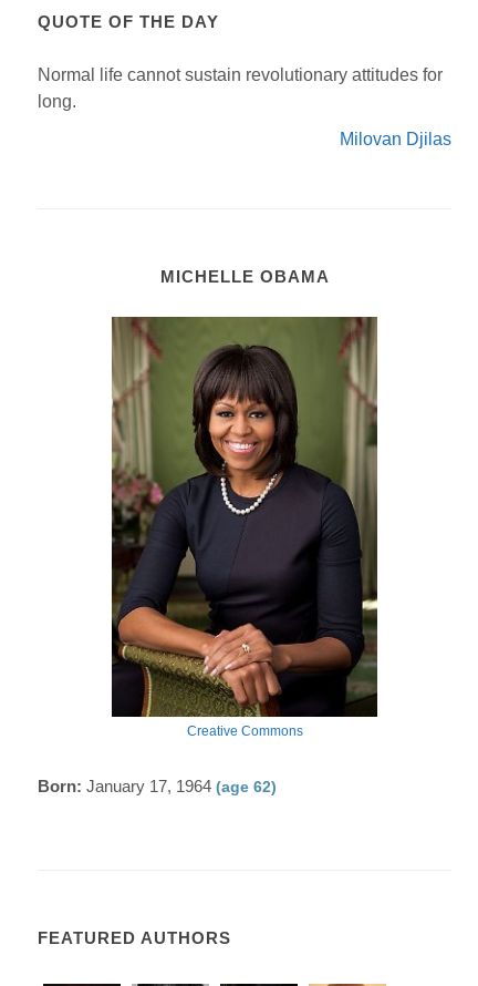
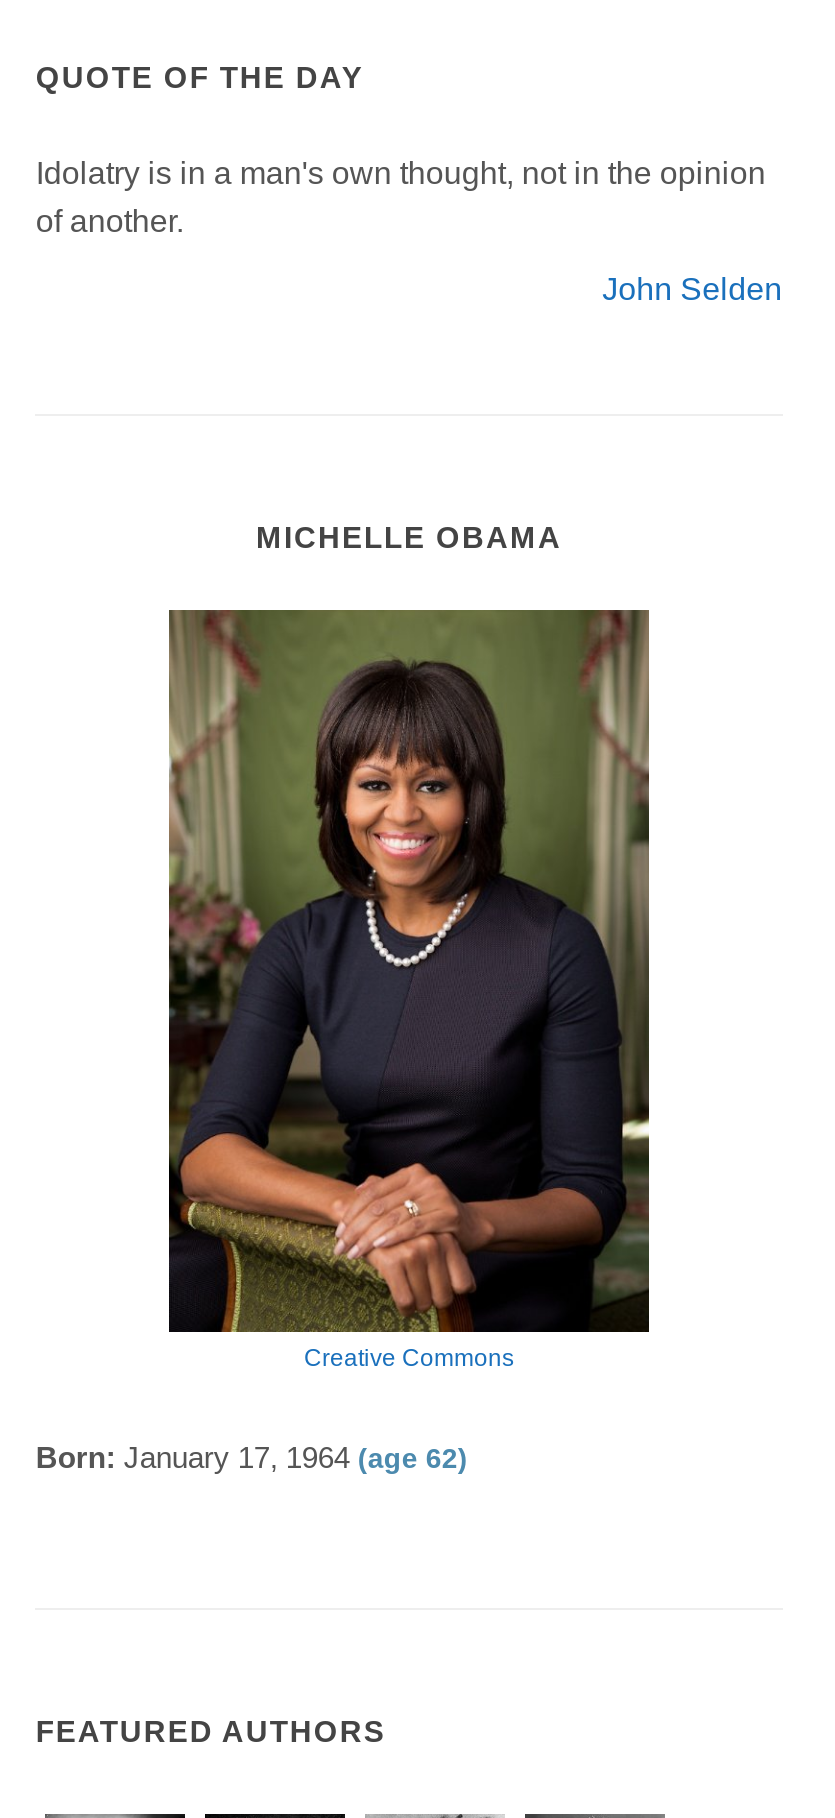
[38,65,443,110] Normal life cannot sustain revolutionary attitudes for | long. -> [36,155,766,237] Idolatry is in a man's own thought, not in the opinion | of another.
[339,129,451,148] Milovan Djilas -> [602,271,782,305] John Selden

